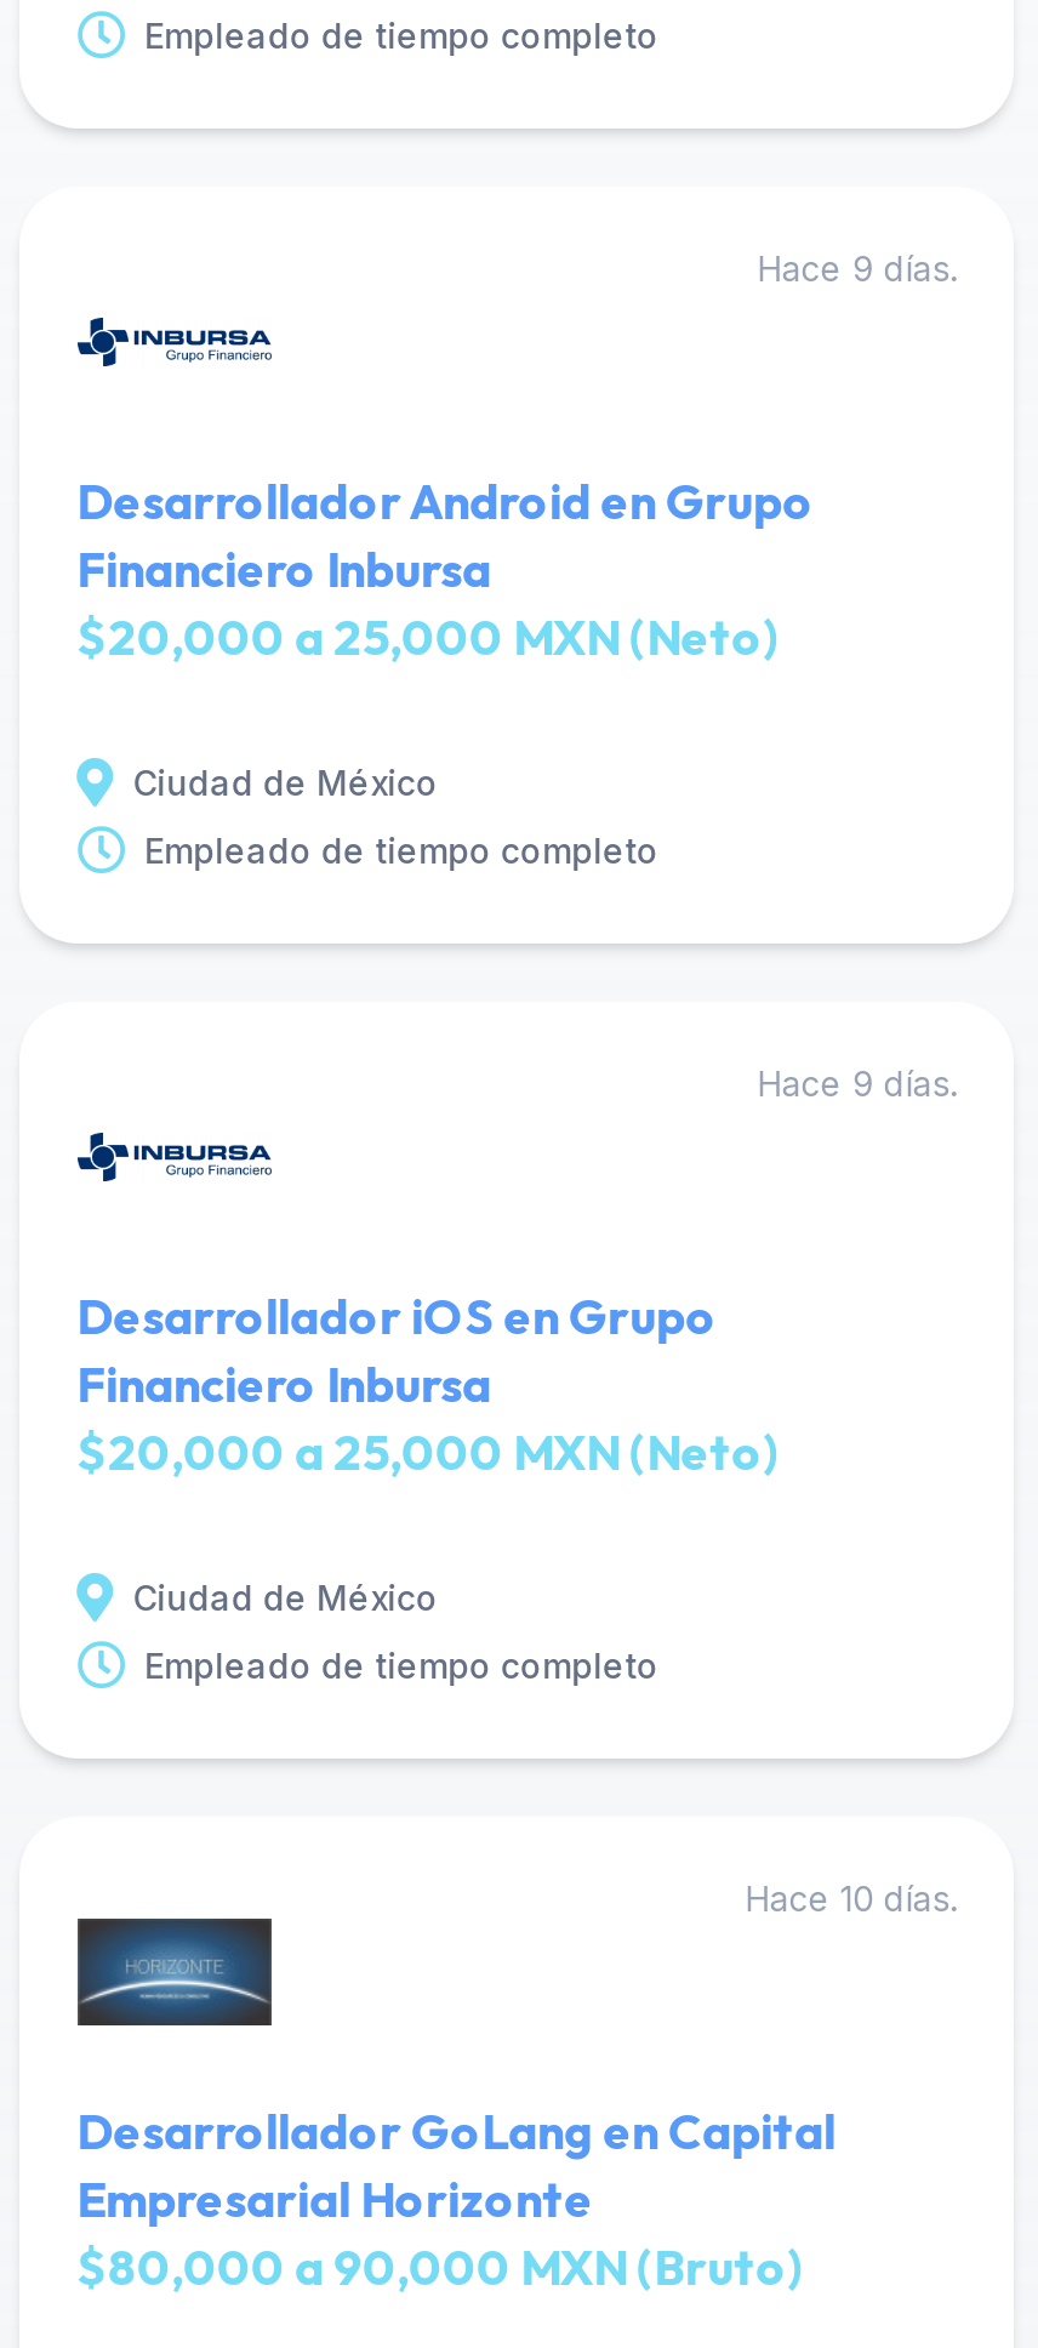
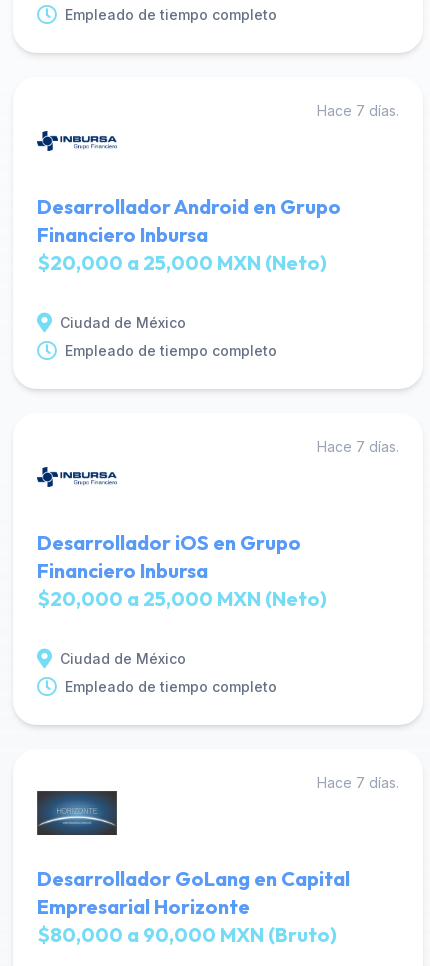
[757,247,956,289] Hace 9 días. -> [317,102,399,119] Hace 7 días.
[757,1062,956,1104] Hace 9 días. -> [317,438,399,455] Hace 7 días.
[745,1877,956,1919] Hace 10 días. -> [317,774,399,791] Hace 7 días.

